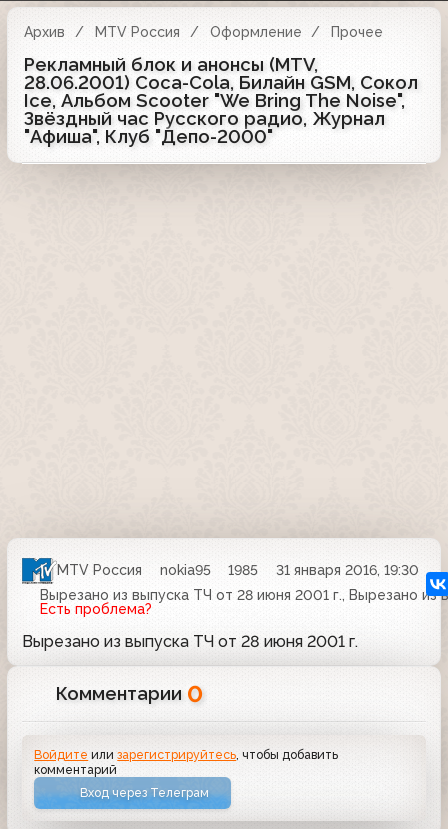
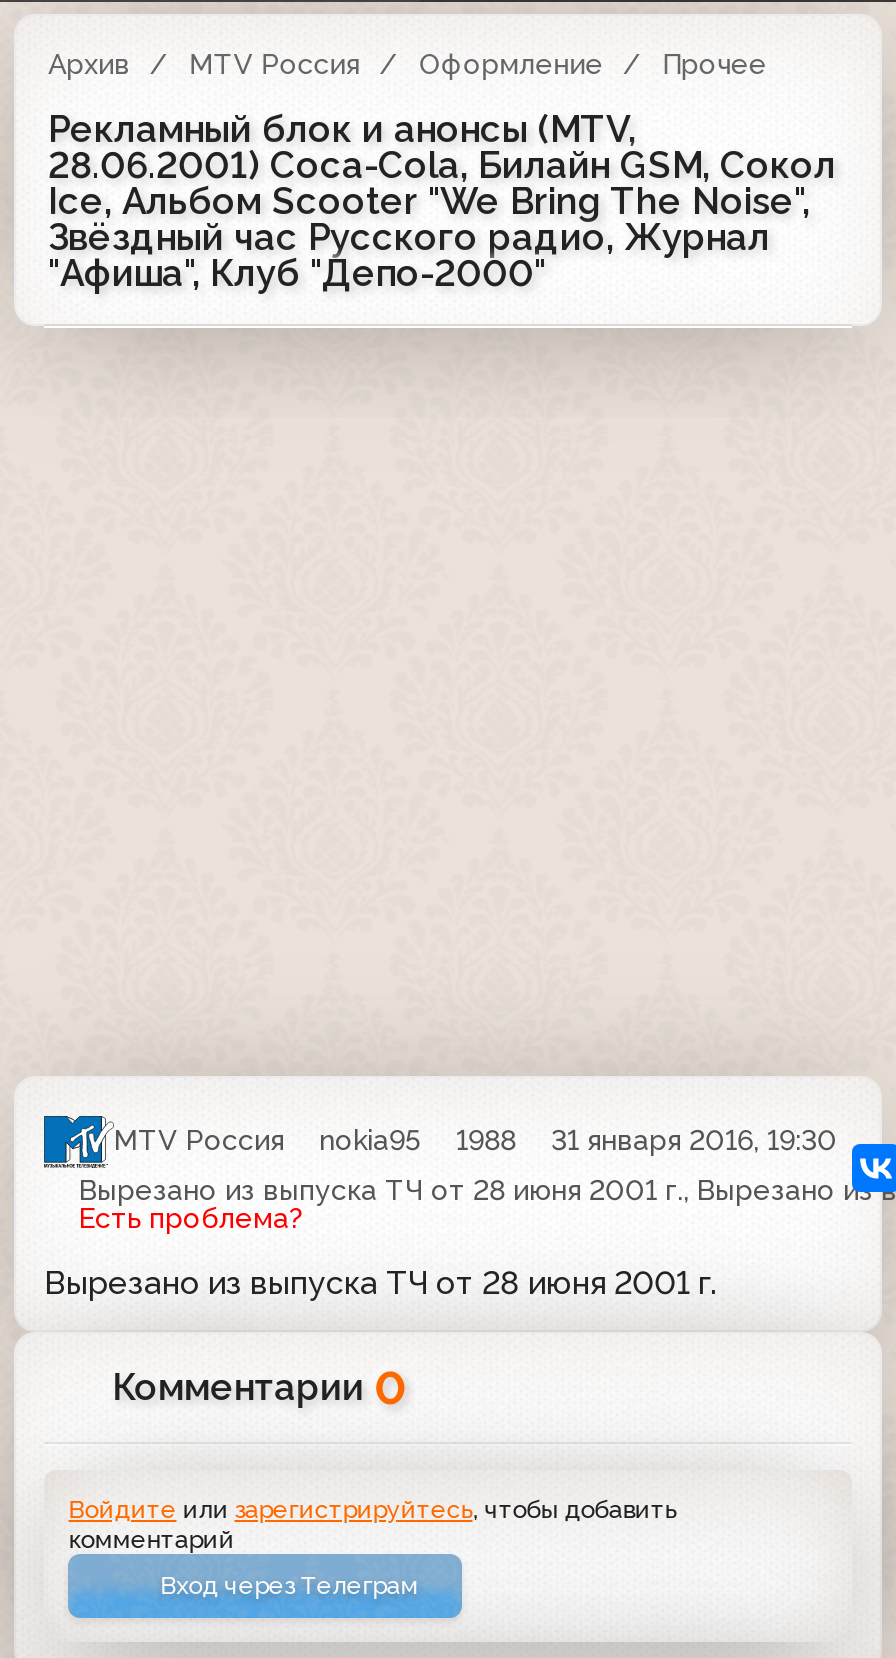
[57,562,418,578] MTV Россия nokia95 1985 31 января 2016, 19:30 -> [114,1124,837,1156] MTV Россия nokia95 1988 31 января 2016, 19:30

